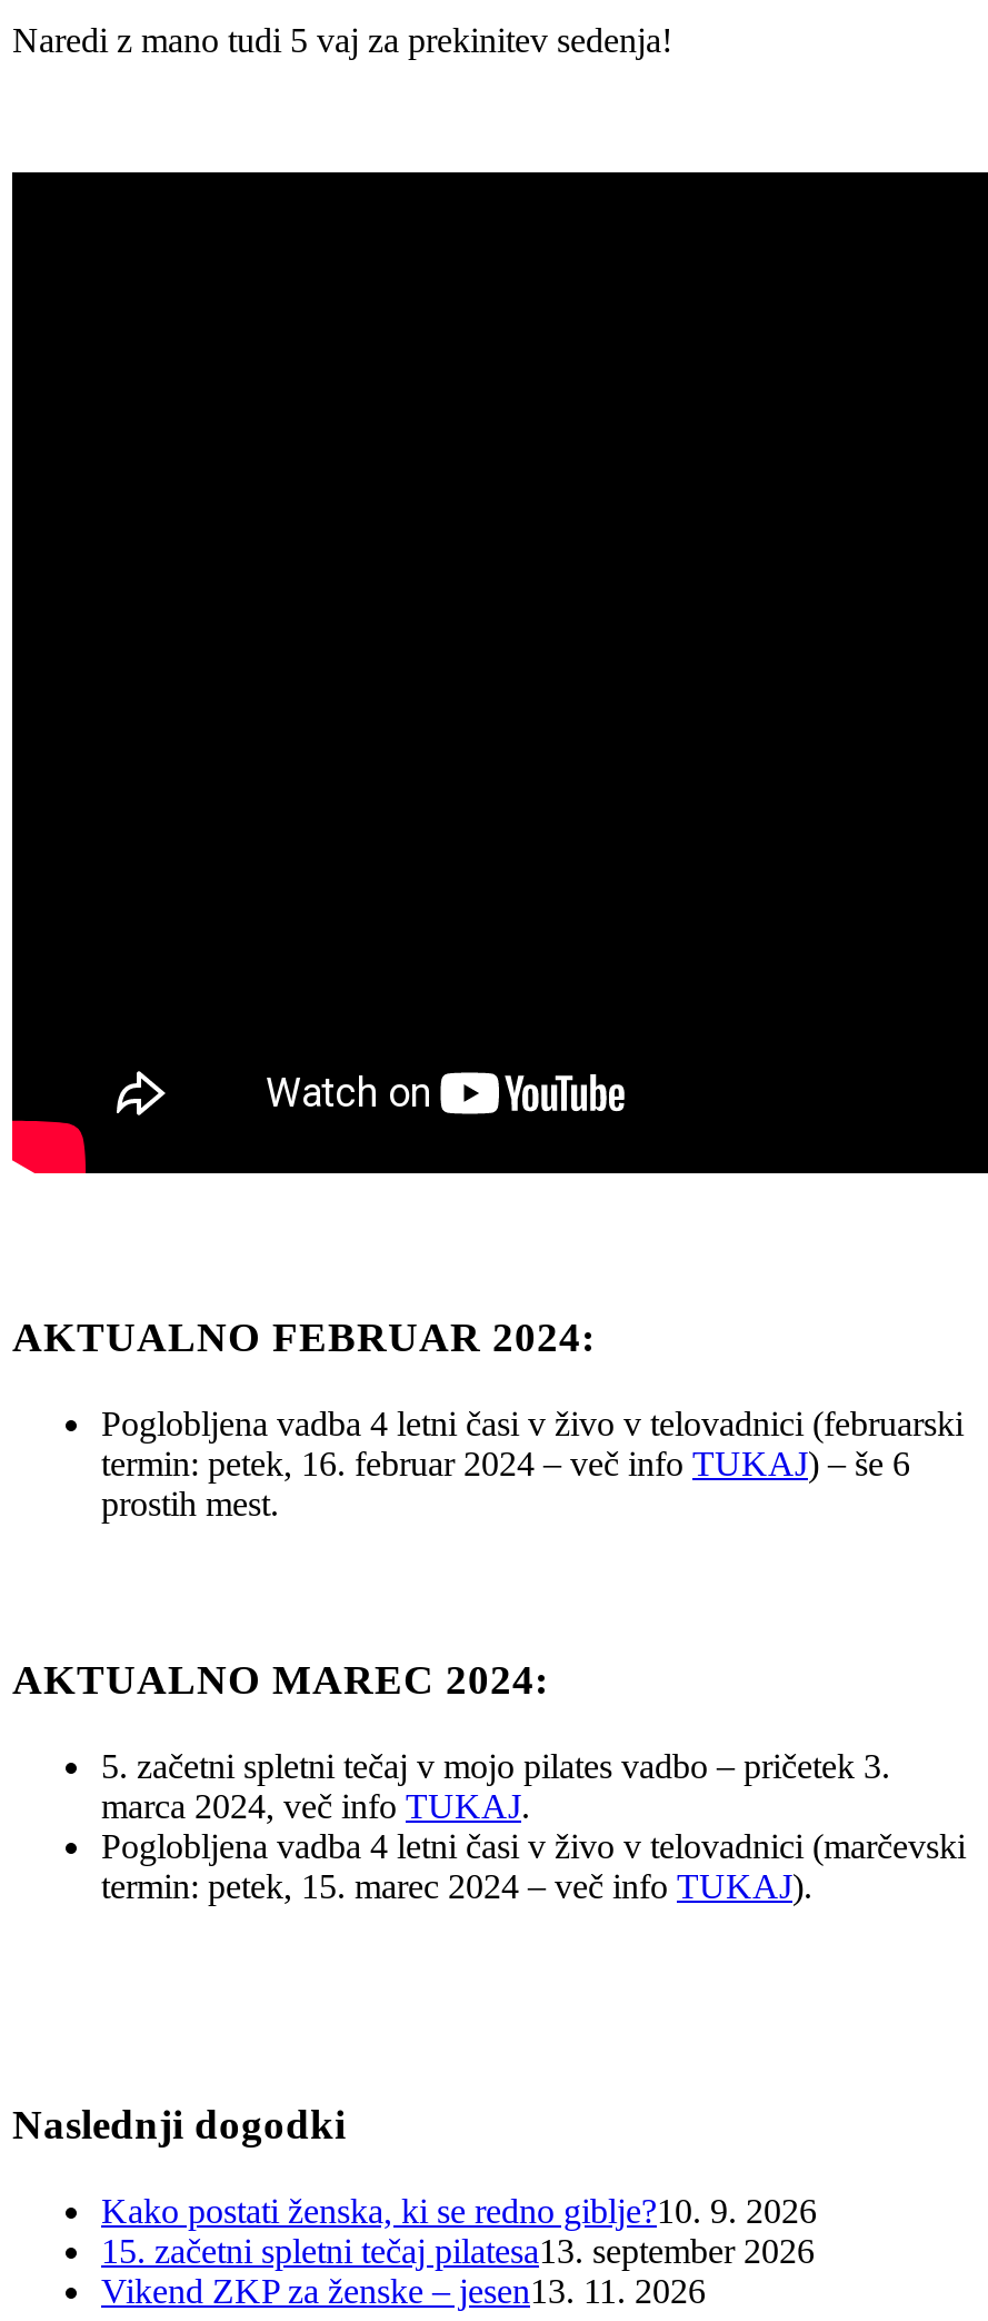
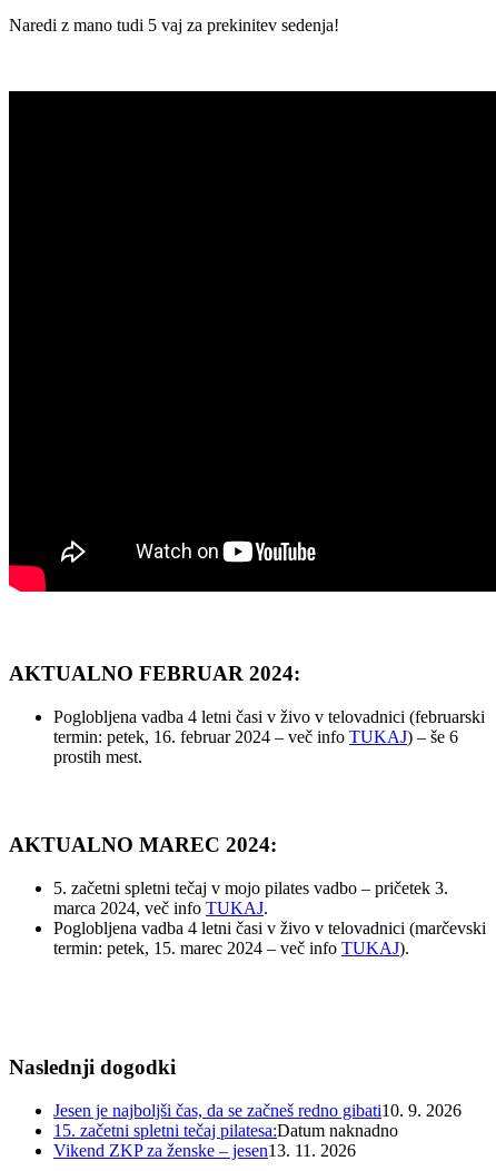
[101,2191,817,2269] Kako postati ženska, ki se redno giblje?10. 9. 2026 | 15. začetni spletni tečaj pilatesa13. september 2026 -> [53,1100,462,1139] Jesen je najboljši čas, da se začneš redno gibati10. 9. 2026 | 15. začetni spletni tečaj pilatesa:Datum naknadno

